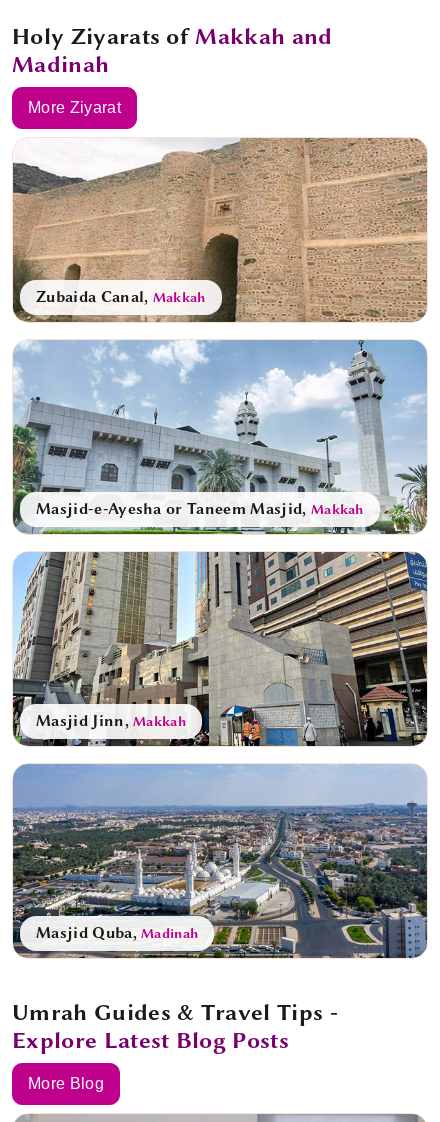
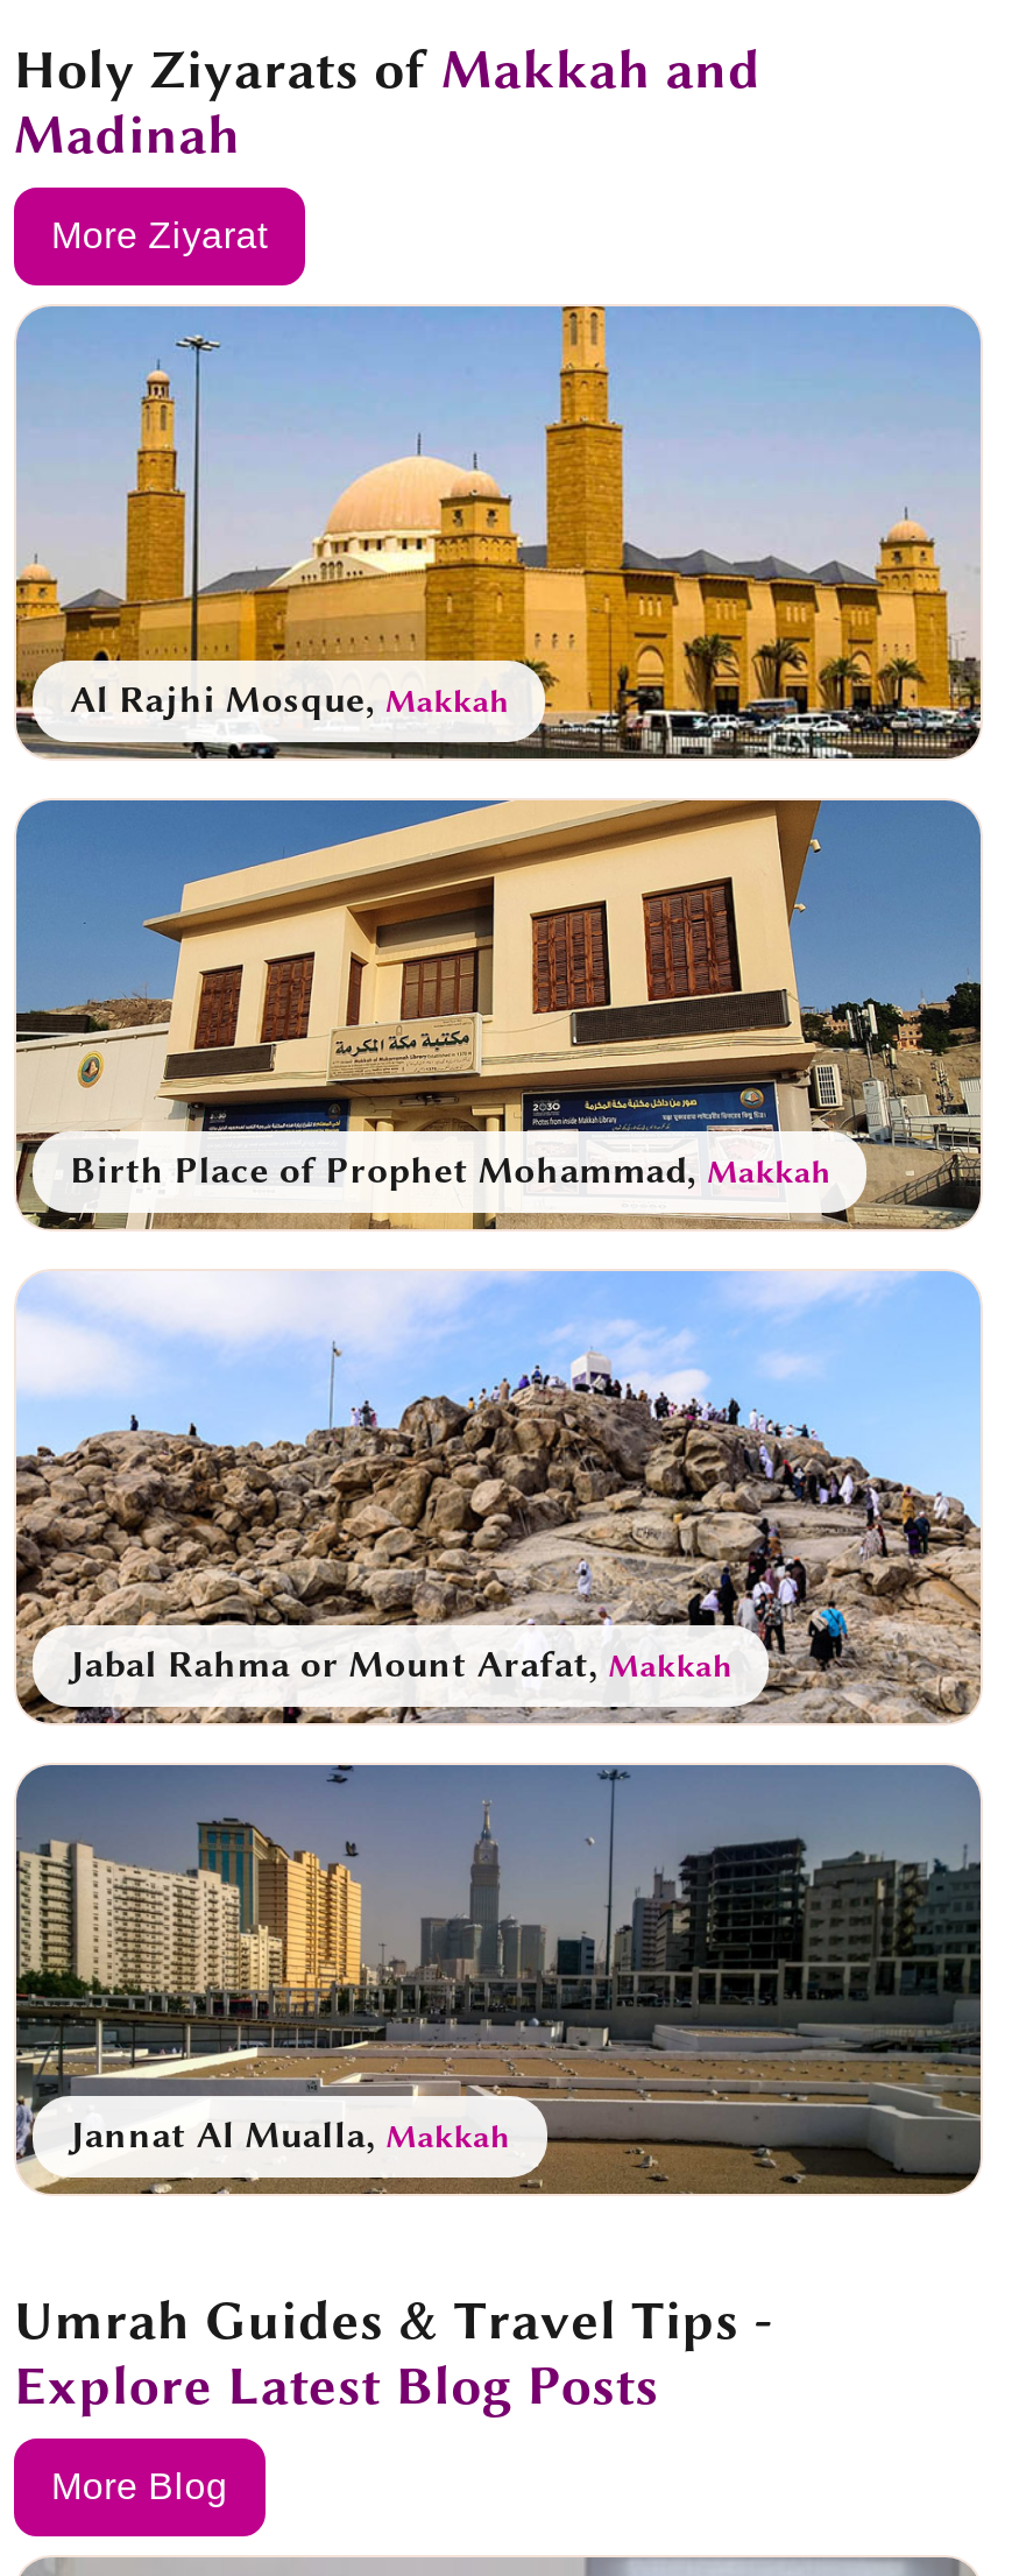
[12,137,428,332] [image] | Zubaida Canal, Makkah -> [14,304,983,761] [image] | Al Rajhi Mosque, Makkah
[12,339,428,534] [image] | Masjid-e-Ayesha or Taneem Masjid, Makkah -> [14,777,983,1231] [image] | Birth Place of Prophet Mohammad, Makkah
[13,551,428,746] [image] | Masjid Jinn, Makkah -> [14,1269,983,1725] [image] | Jabal Rahma or Mount Arafat, Makkah
[13,764,427,959] [image] | Masjid Quba, Madinah -> [16,1763,981,2196] [image] | Jannat Al Mualla, Makkah

